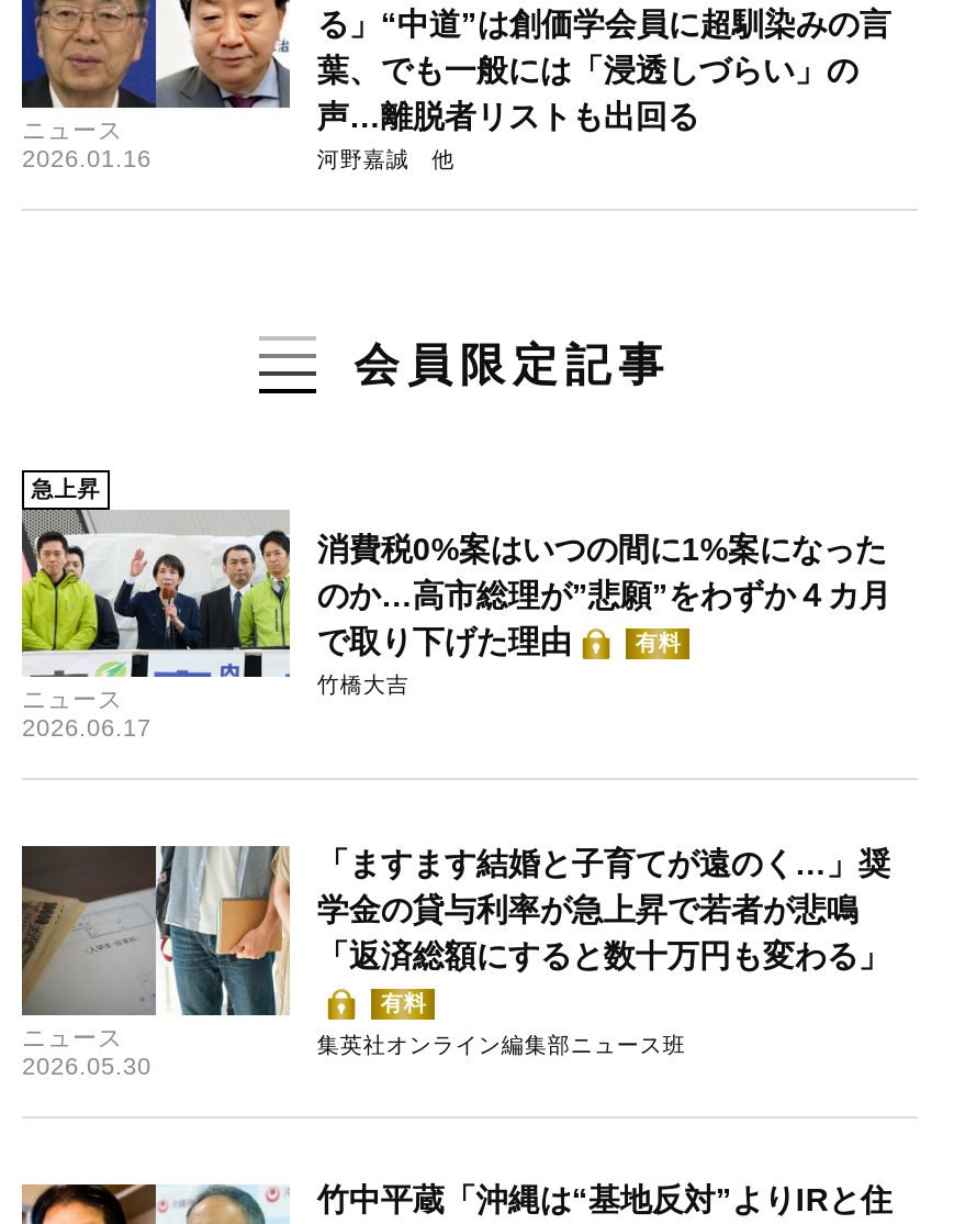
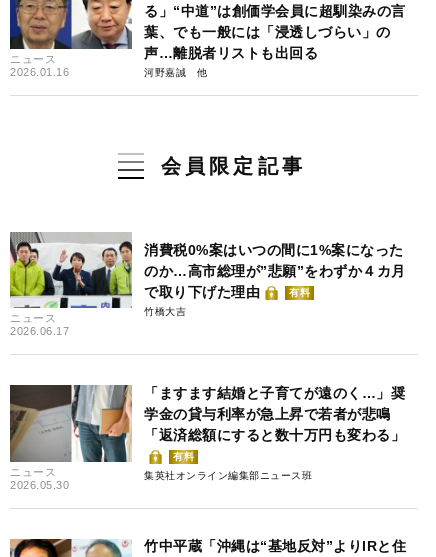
[31,477,101,501] 急上昇 -> none

